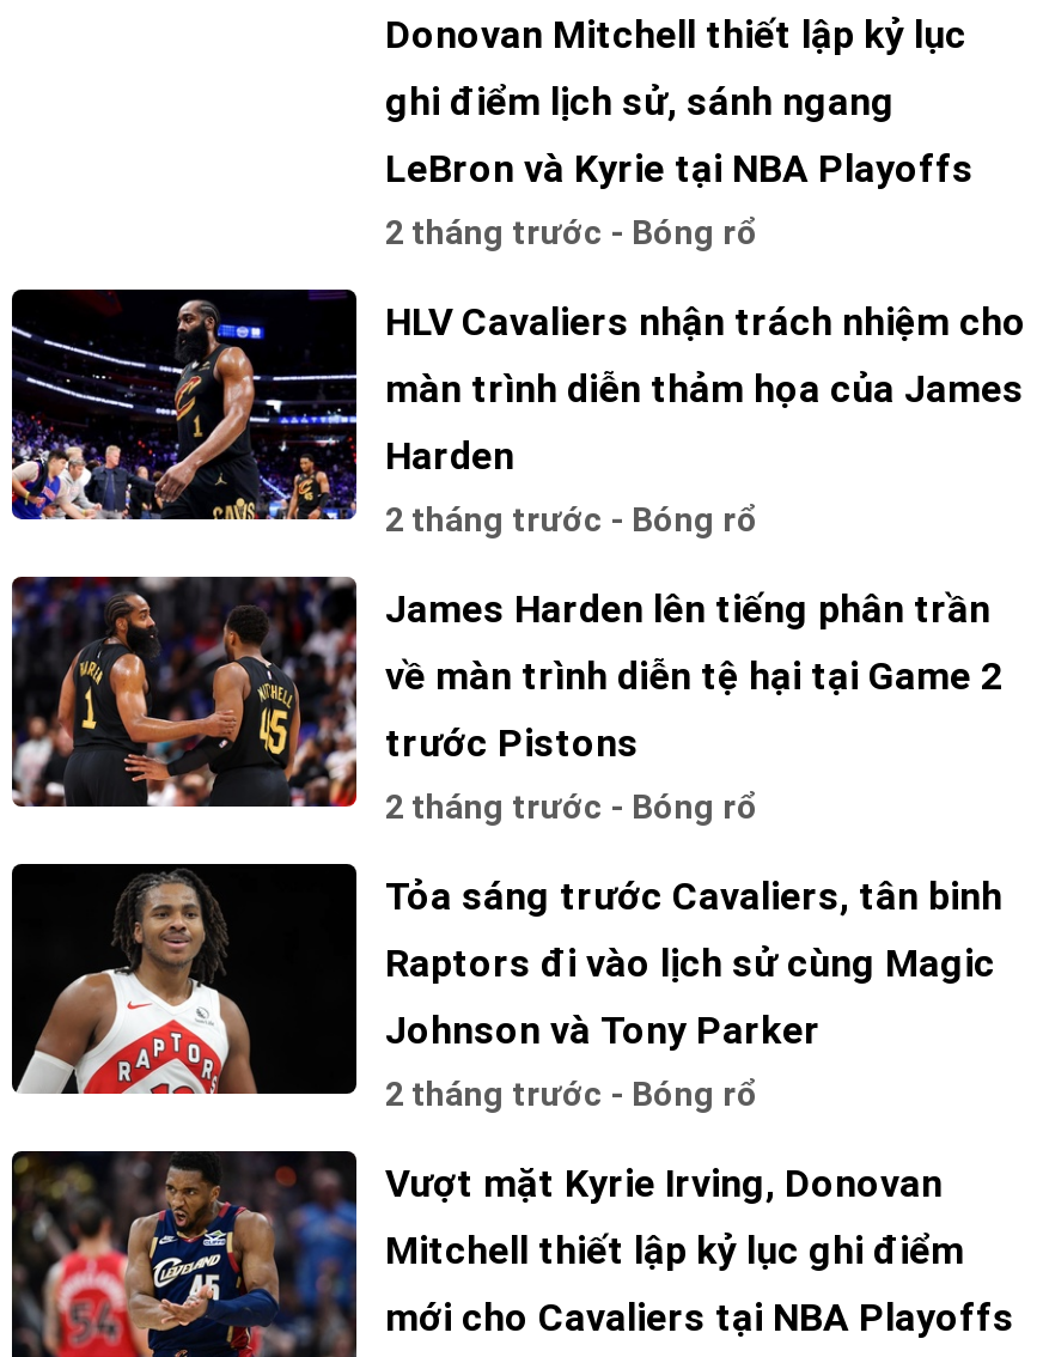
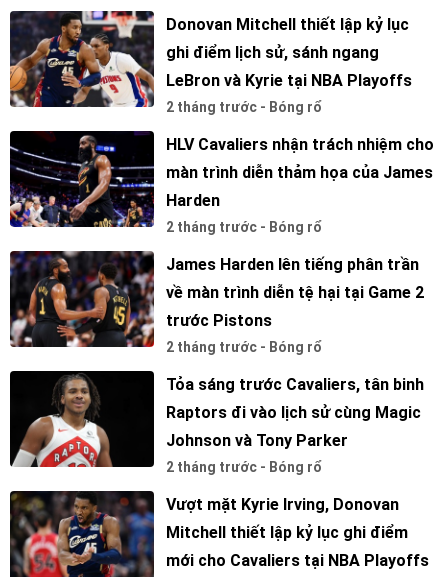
none -> [9,10,155,108] [image]

